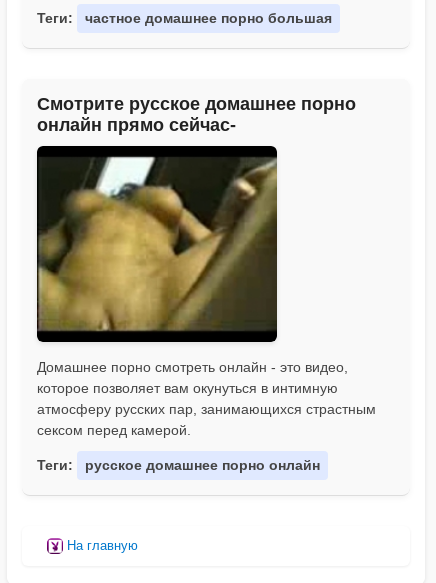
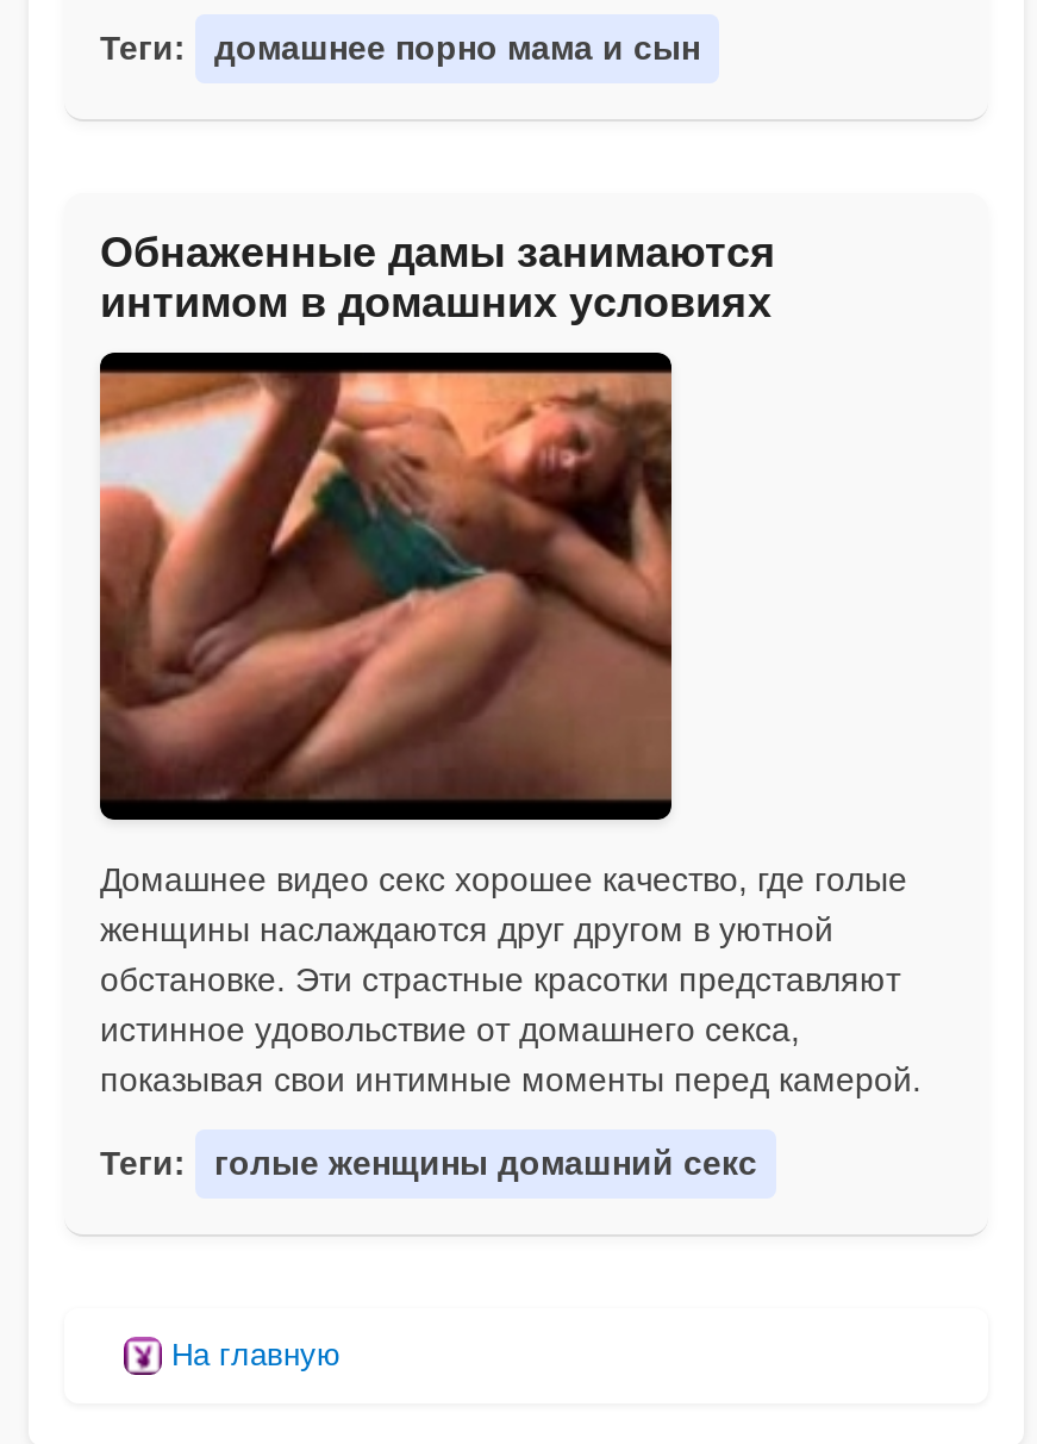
[85,10,332,26] частное домашнее порно большая -> [214,29,700,67] домашнее порно мама и сын
[37,94,356,135] Смотрите русское домашнее порно | онлайн прямо сейчас- -> [100,229,776,327] Обнаженные дамы занимаются | интимом в домашних условиях
[36,154,376,438] [image] | Домашнее порно смотреть онлайн - это видео, | которое позволяет вам окунуться в интимную | атмосферу русских пар, занимающихся страстным | сексом перед камерой. -> [98,369,922,1098] [image] | Домашнее видео секс хорошее качество, где голые | женщины наслаждаются друг другом в уютной | обстановке. Эти страстные красотки представляют | истинное удовольствие от домашнего секса, | показывая свои интимные моменты перед камерой.
[85,457,320,473] русское домашнее порно онлайн -> [214,1143,757,1181] голые женщины домашний секс

